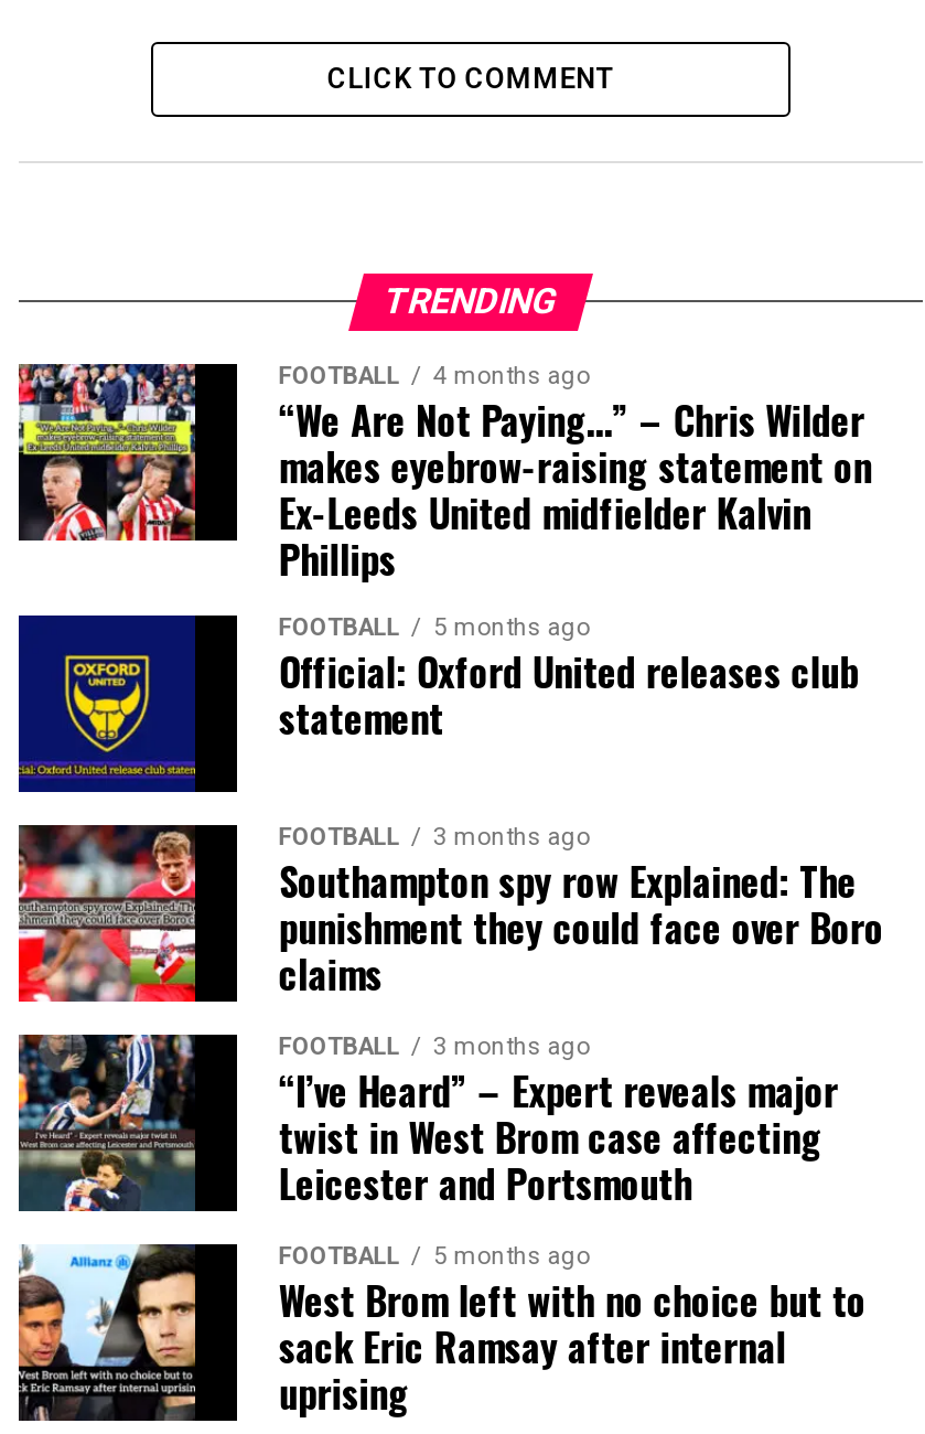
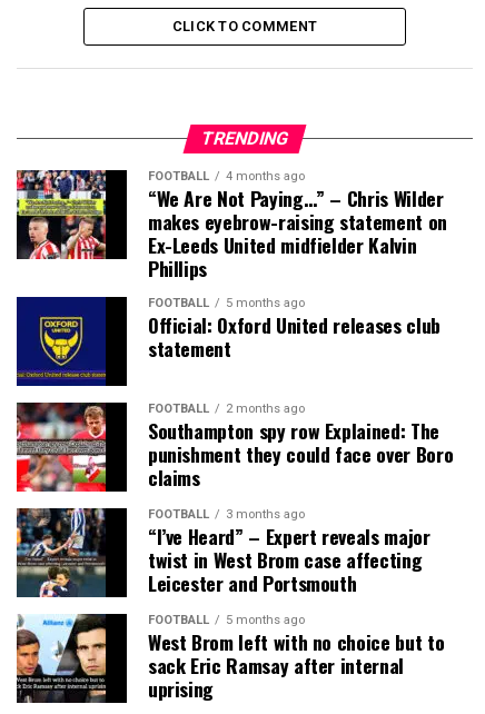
[279,823,590,852] FOOTBALL 3 months ago -> [148,401,305,416] FOOTBALL 2 months ago

